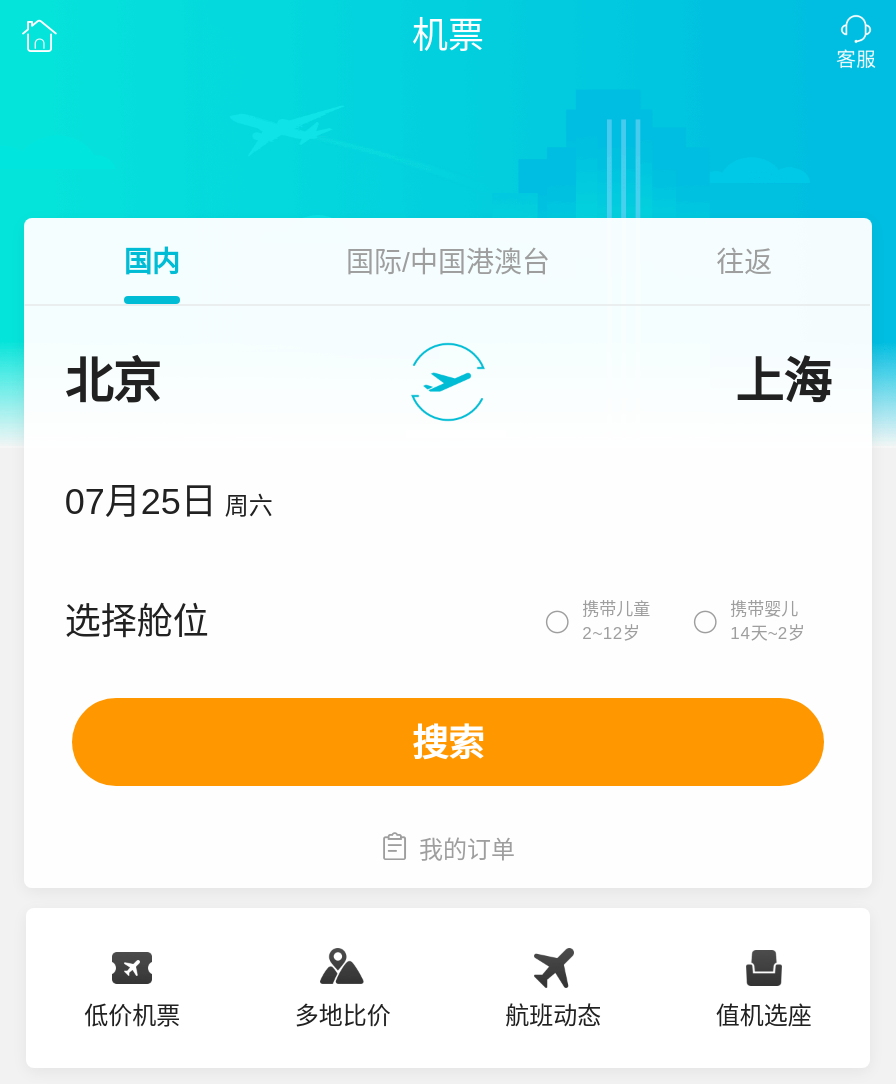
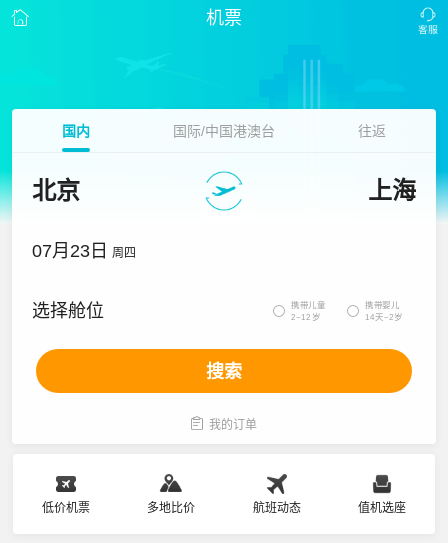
[65,482,273,522] 07月25日 周六 -> [32,241,136,261] 07月23日 周四

